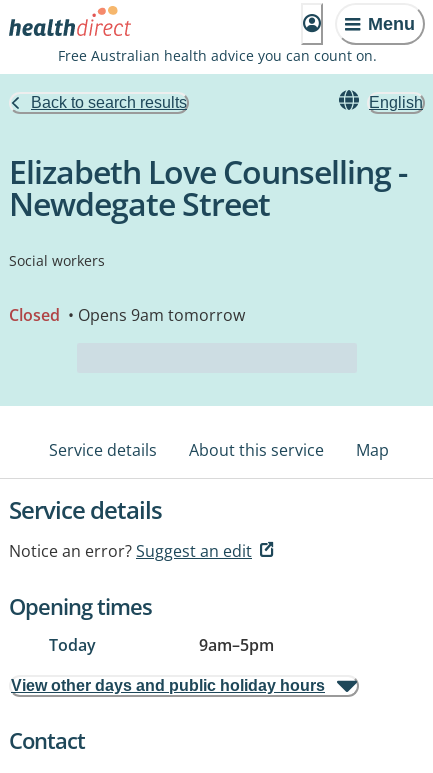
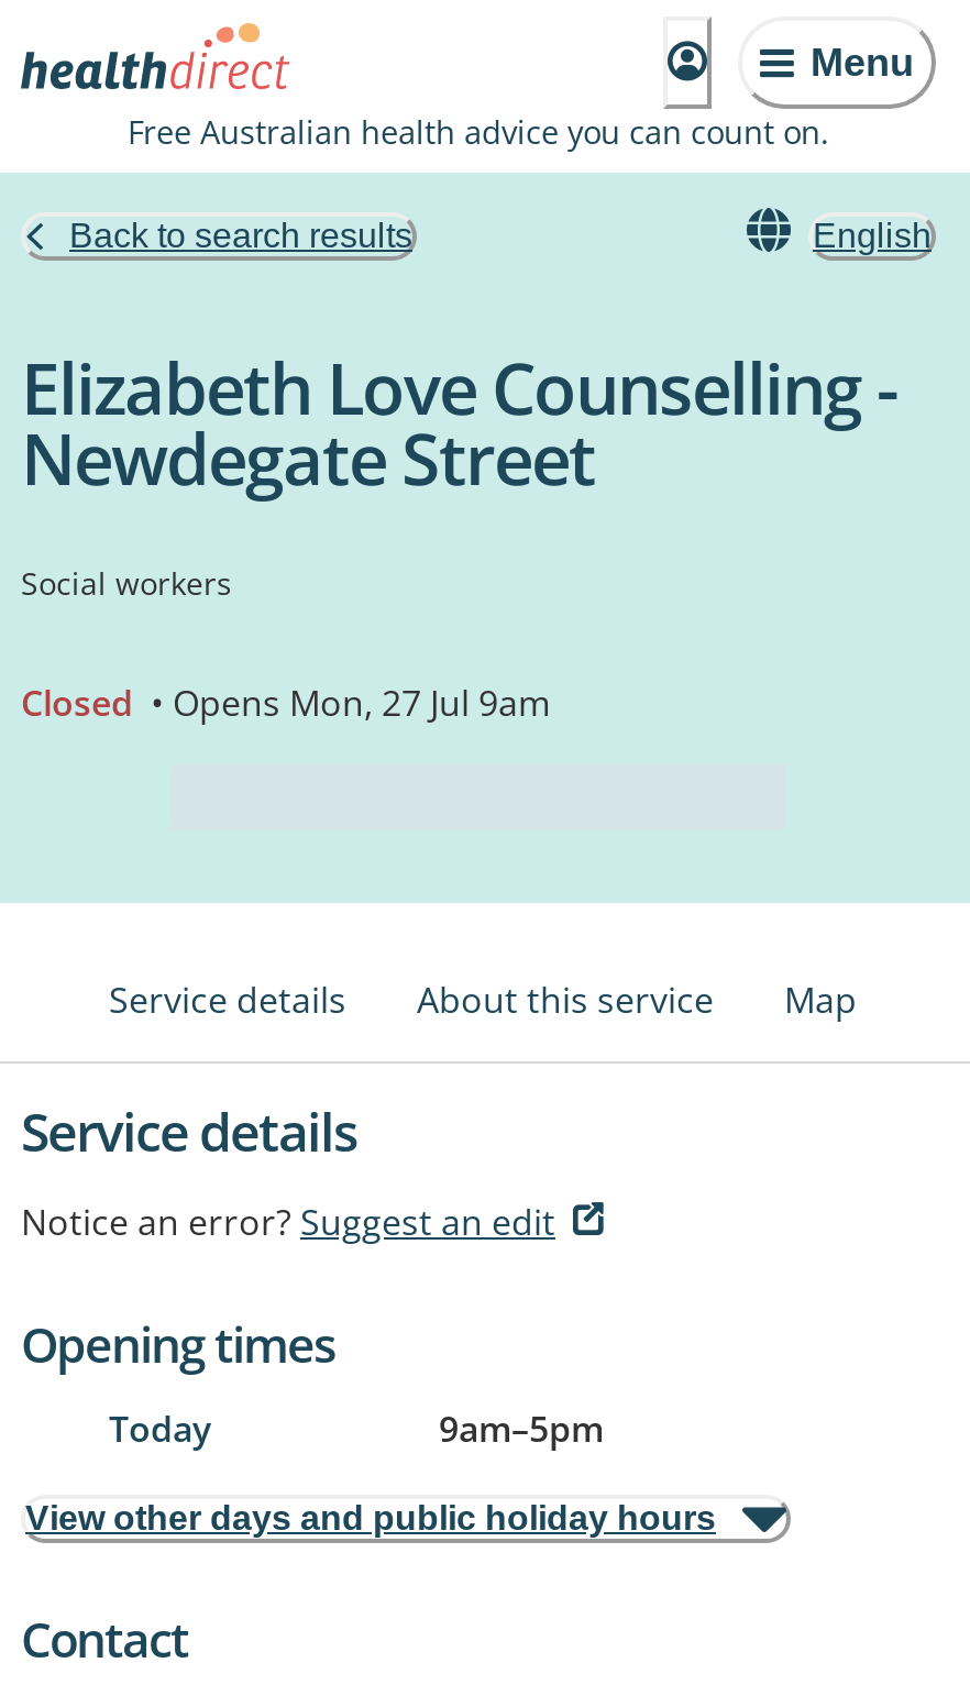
[9,304,245,326] Closed • Opens 9am tomorrow -> [21,679,551,727] Closed • Opens Mon, 27 Jul 9am

